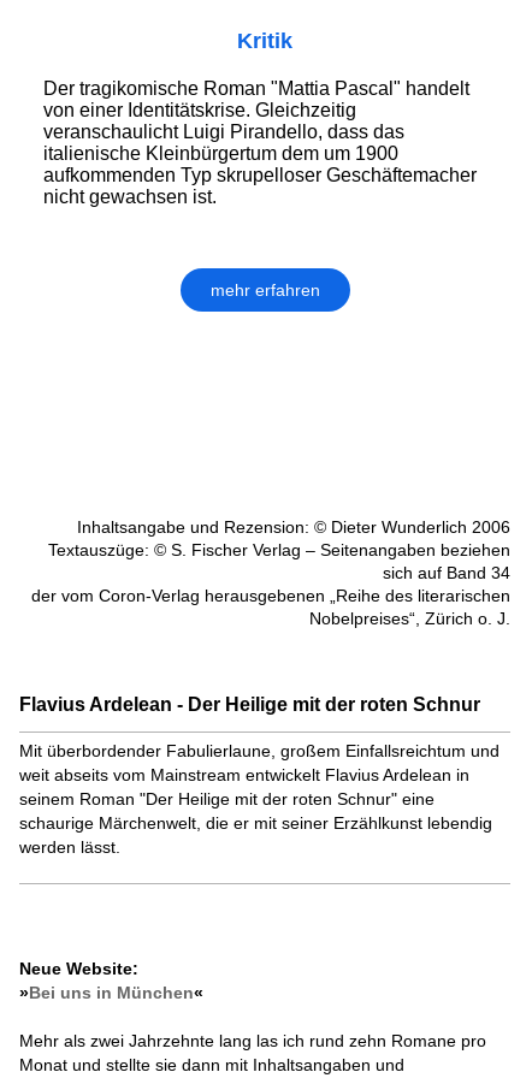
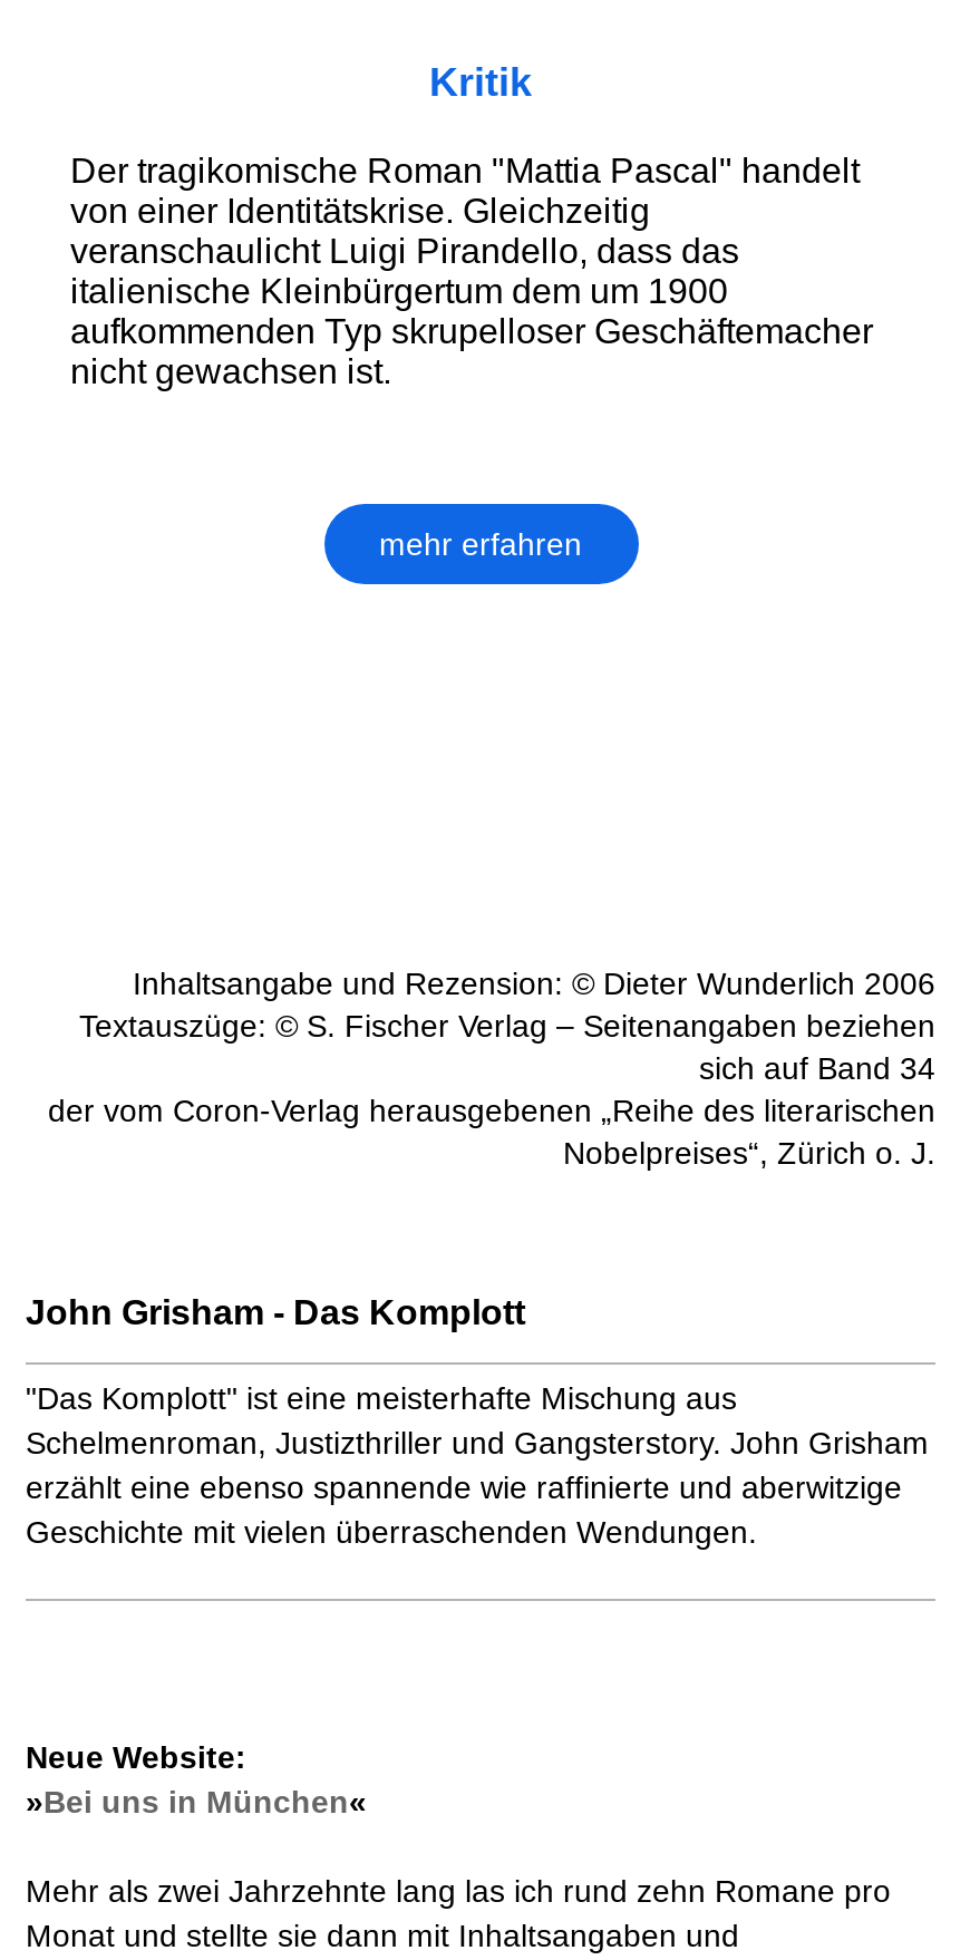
[19,695,480,715] Flavius Ardelean - Der Heilige mit der roten Schnur -> [26,1294,525,1332] John Grisham - Das Komplott
[19,742,500,857] Mit überbordender Fabulierlaune, großem Einfallsreichtum und | weit abseits vom Mainstream entwickelt Flavius Ardelean in | seinem Roman "Der Heilige mit der roten Schnur" eine | schaurige Märchenwelt, die er mit seiner Erzählkunst lebendig | werden lässt. -> [26,1381,929,1551] "Das Komplott" ist eine meisterhafte Mischung aus | Schelmenroman, Justizthriller und Gangsterstory. John Grisham | erzählt eine ebenso spannende wie raffinierte und aberwitzige | Geschichte mit vielen überraschenden Wendungen.

